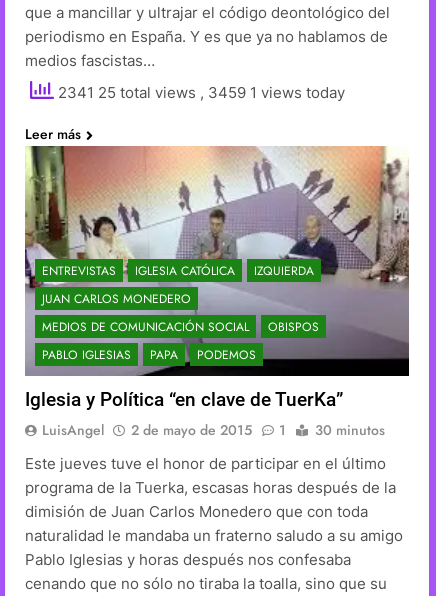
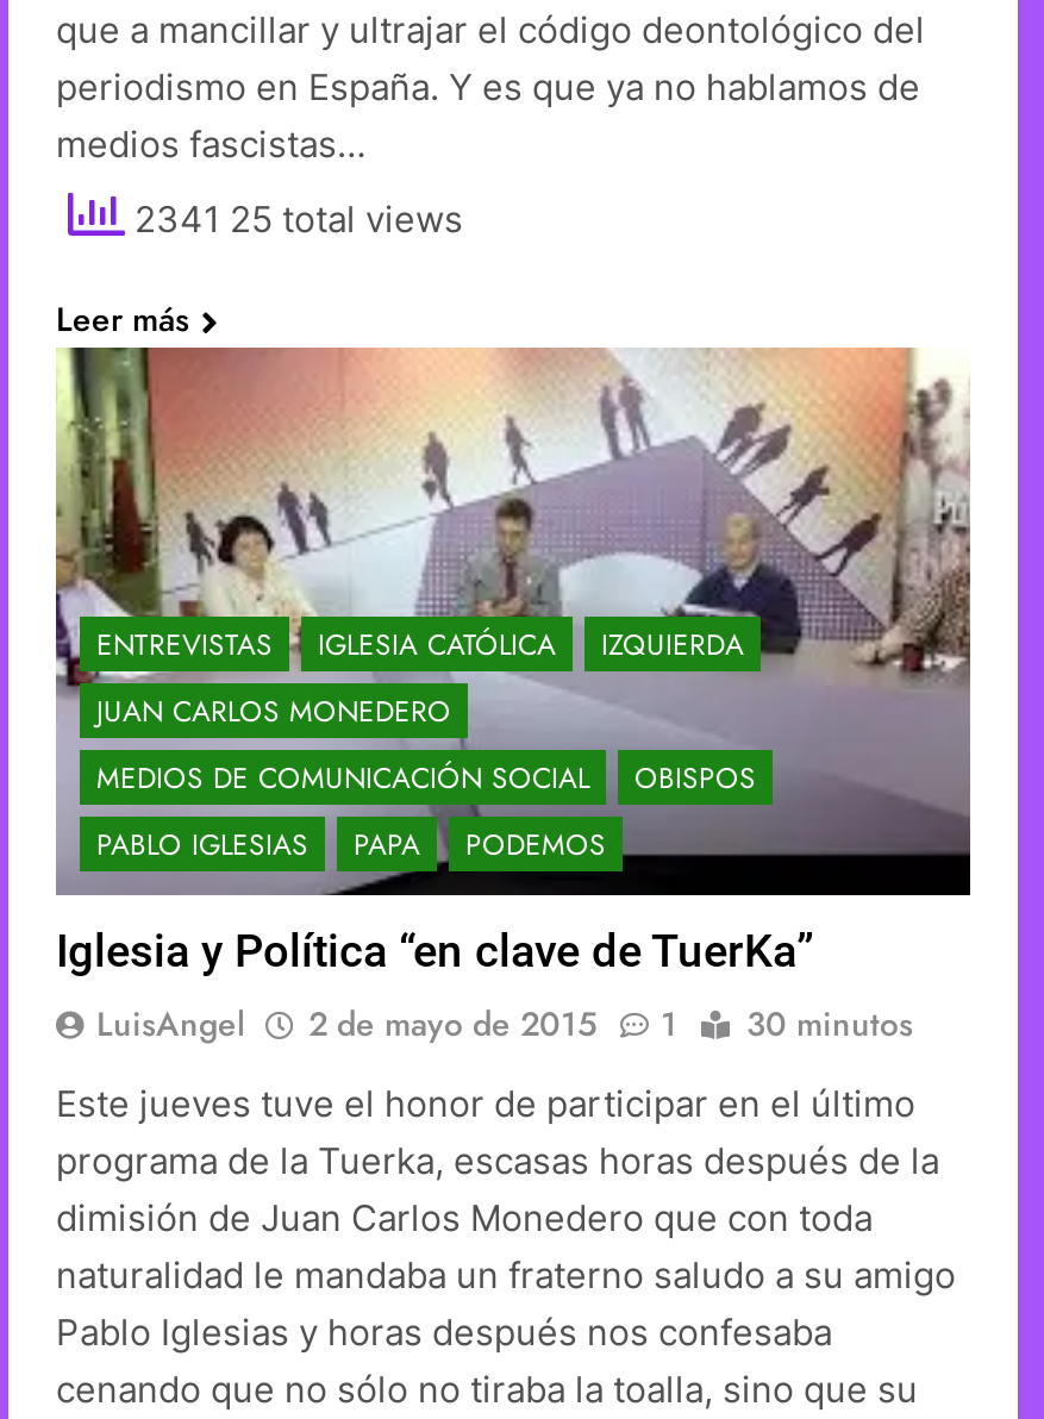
[54,83,345,102] 2341 25 total views, 3459 1 views today -> [125,197,463,242] 2341 25 total views

